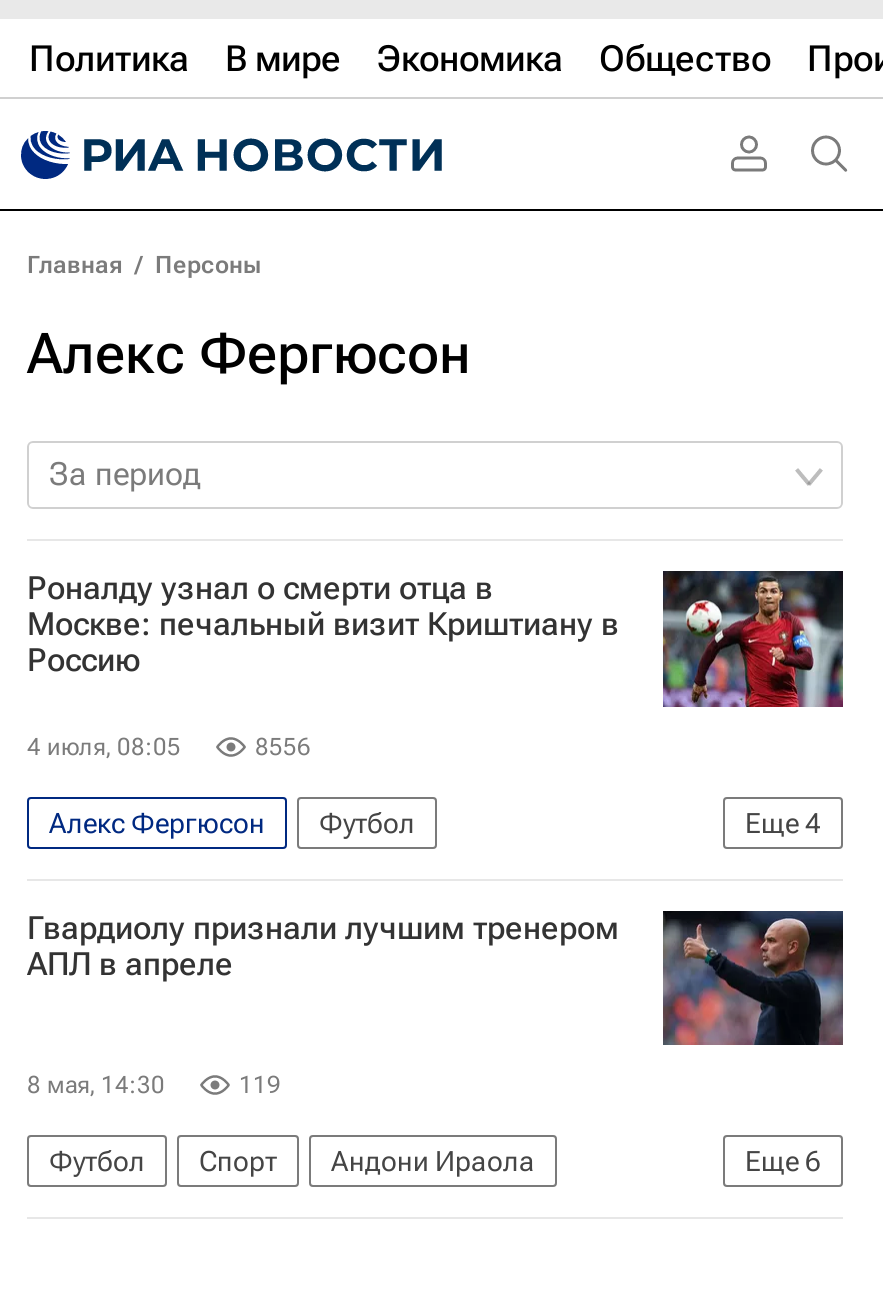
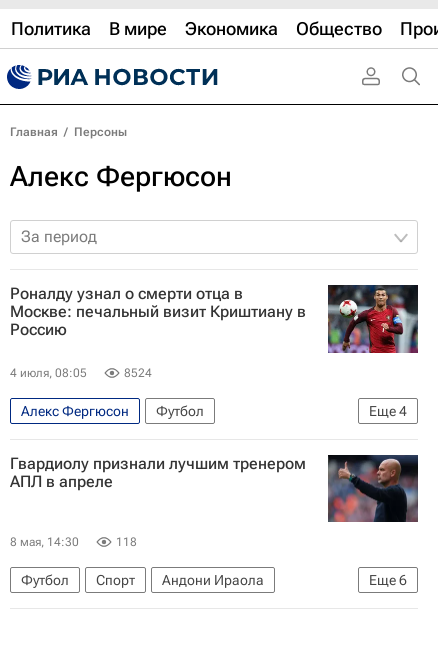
[255,732,311,760] 8556 -> [124,365,152,379] 8524
[239,1071,281,1099] 119 -> [116,535,137,549] 118

